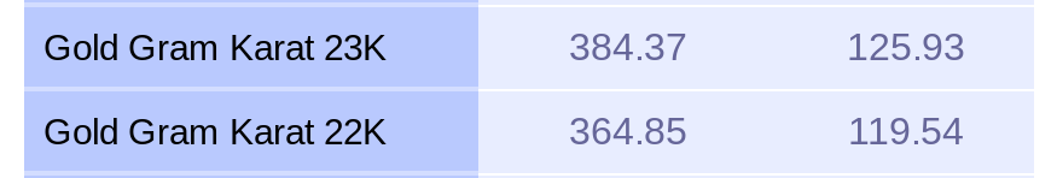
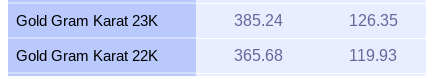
[569,28,687,69] 384.37 -> [233,12,282,29] 385.24
[847,28,965,69] 125.93 -> [348,12,397,29] 126.35
[569,112,687,153] 364.85 -> [233,47,282,64] 365.68
[848,112,964,153] 119.54 -> [349,47,397,64] 119.93

